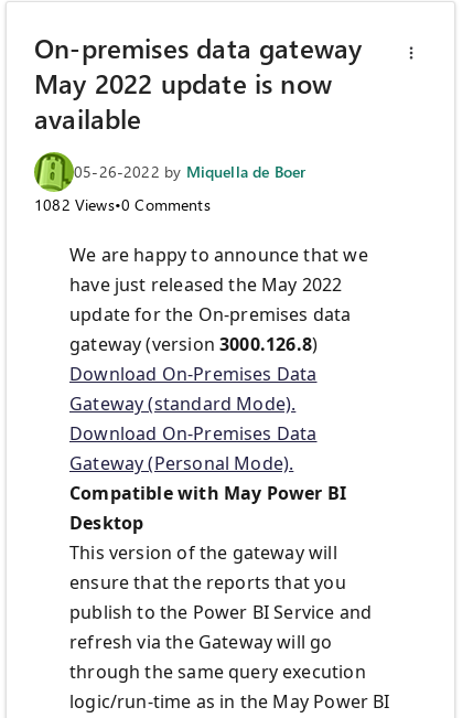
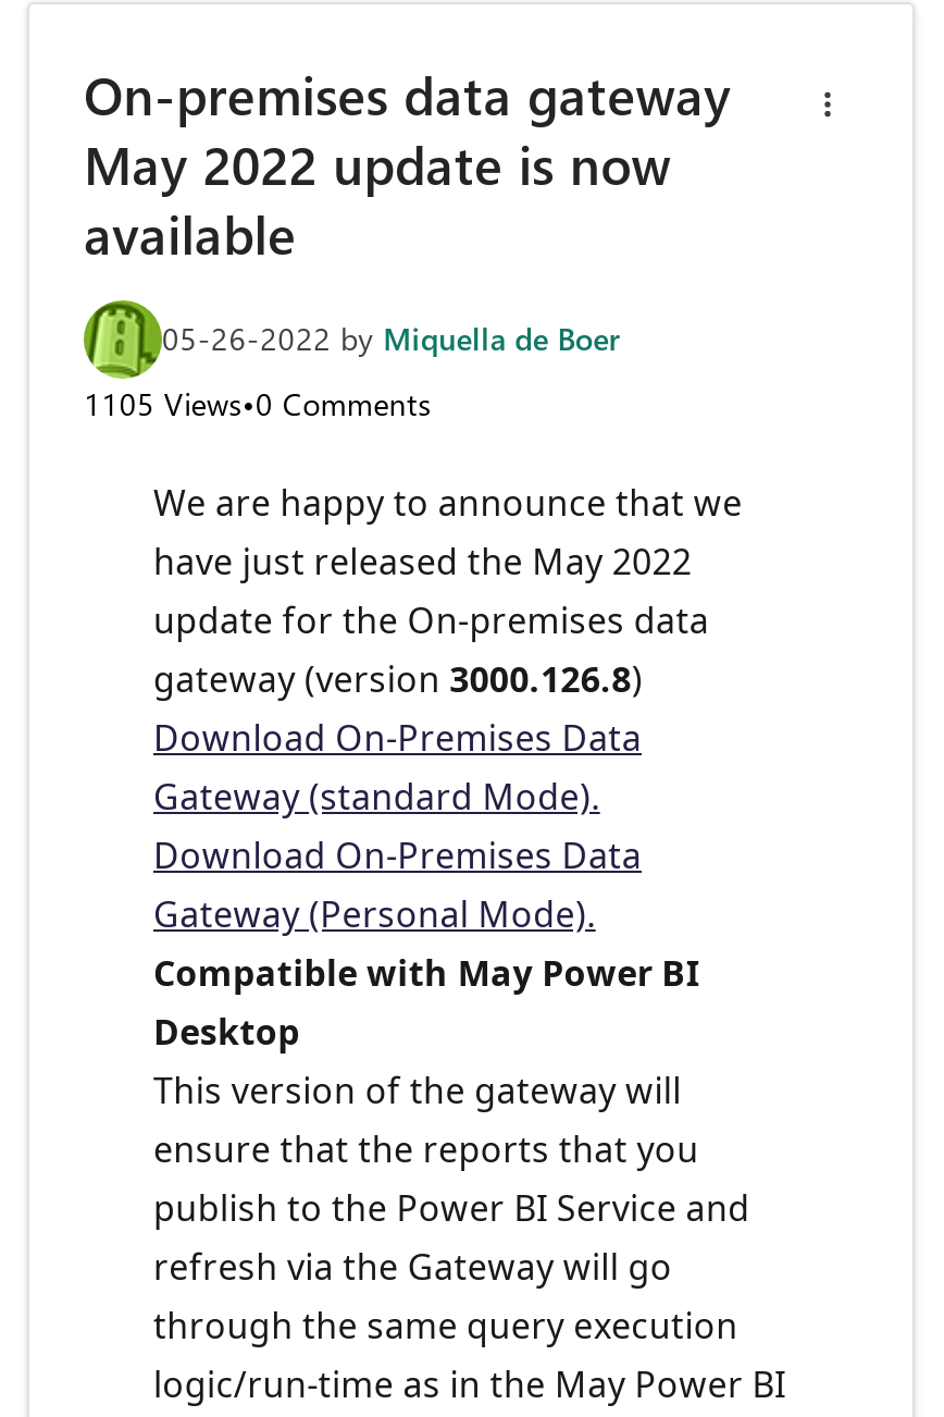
[34,195,210,216] 1082 Views•0 Comments -> [84,384,431,425] 1105 Views•0 Comments

